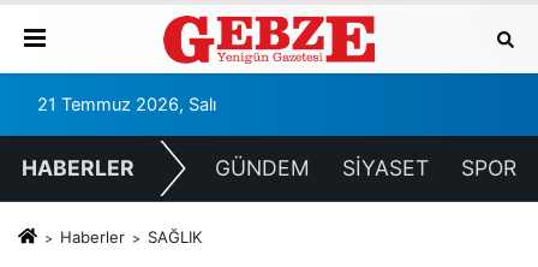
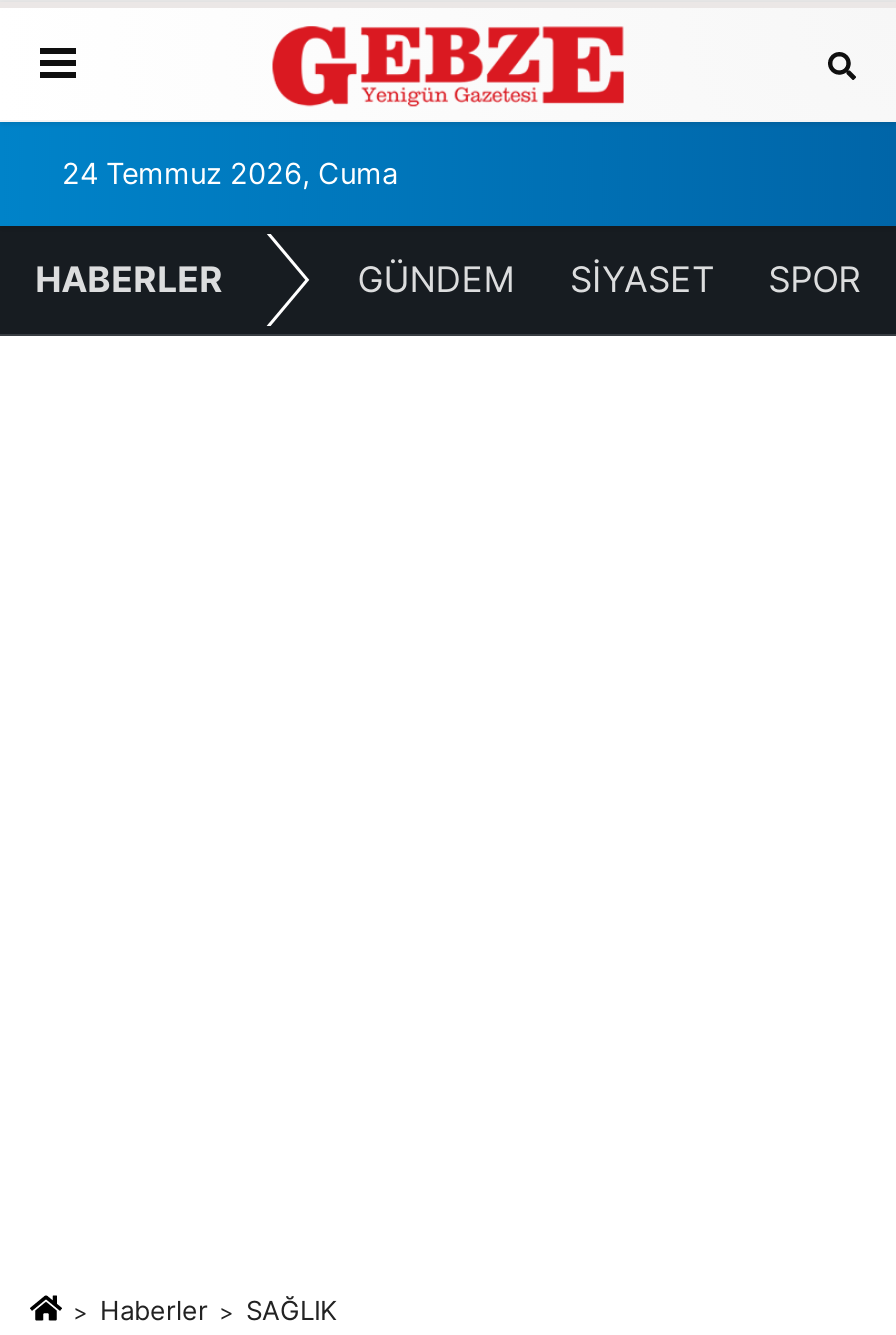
[37,94,216,115] 21 Temmuz 2026, Salı -> [62,156,398,192] 24 Temmuz 2026, Cuma

